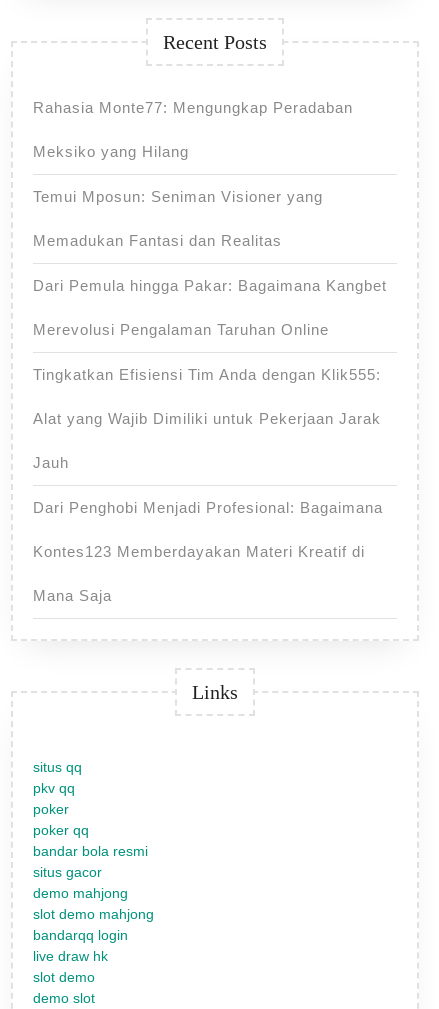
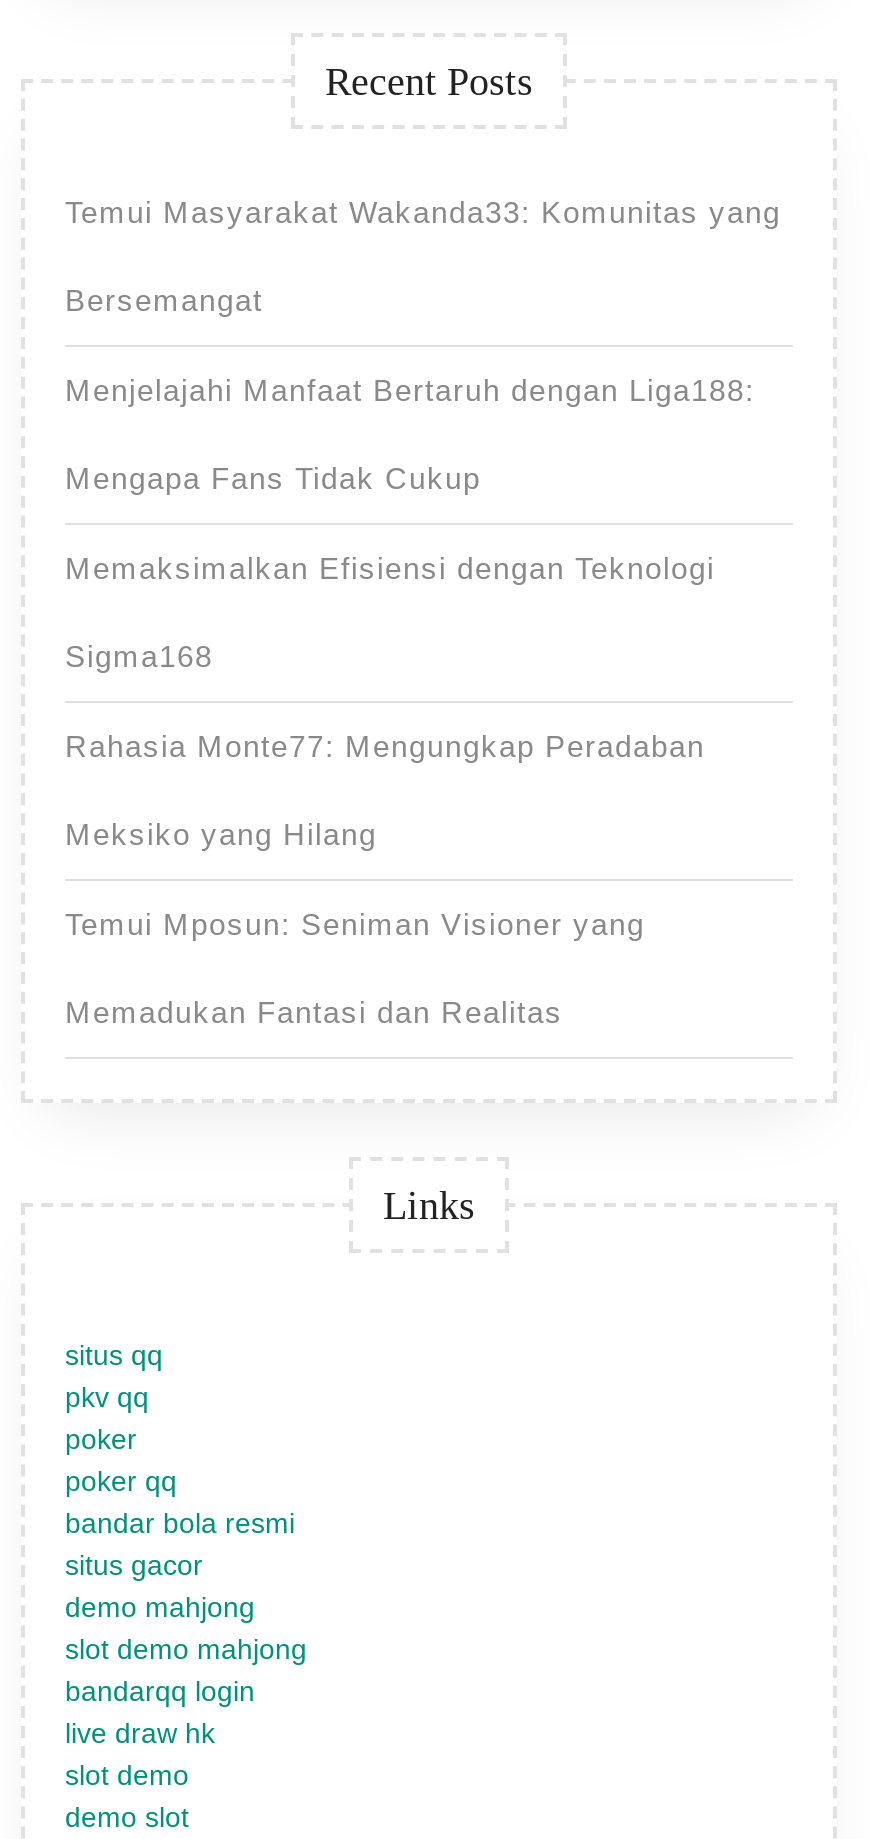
none -> [65,195,781,673] Temui Masyarakat Wakanda33: Komunitas yang | Bersemangat | Menjelajahi Manfaat Bertaruh dengan Liga188: | Mengapa Fans Tidak Cukup | Memaksimalkan Efisiensi dengan Teknologi | Sigma168
moved [33,99,353,249] -> [65,729,705,1029]: Rahasia Monte77: Mengungkap Peradaban | Meksiko yang Hilang | Temui Mposun: Seniman Visioner yang | Memadukan Fantasi dan Realitas
[33,277,387,604] Dari Pemula hingga Pakar: Bagaimana Kangbet | Merevolusi Pengalaman Taruhan Online | Tingkatkan Efisiensi Tim Anda dengan Klik555: | Alat yang Wajib Dimiliki untuk Pekerjaan Jarak | Jauh | Dari Penghobi Menjadi Profesional: Bagaimana | Kontes123 Memberdayakan Materi Kreatif di | Mana Saja -> none

